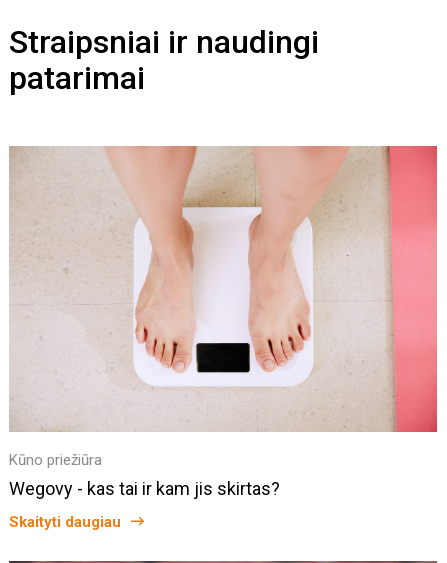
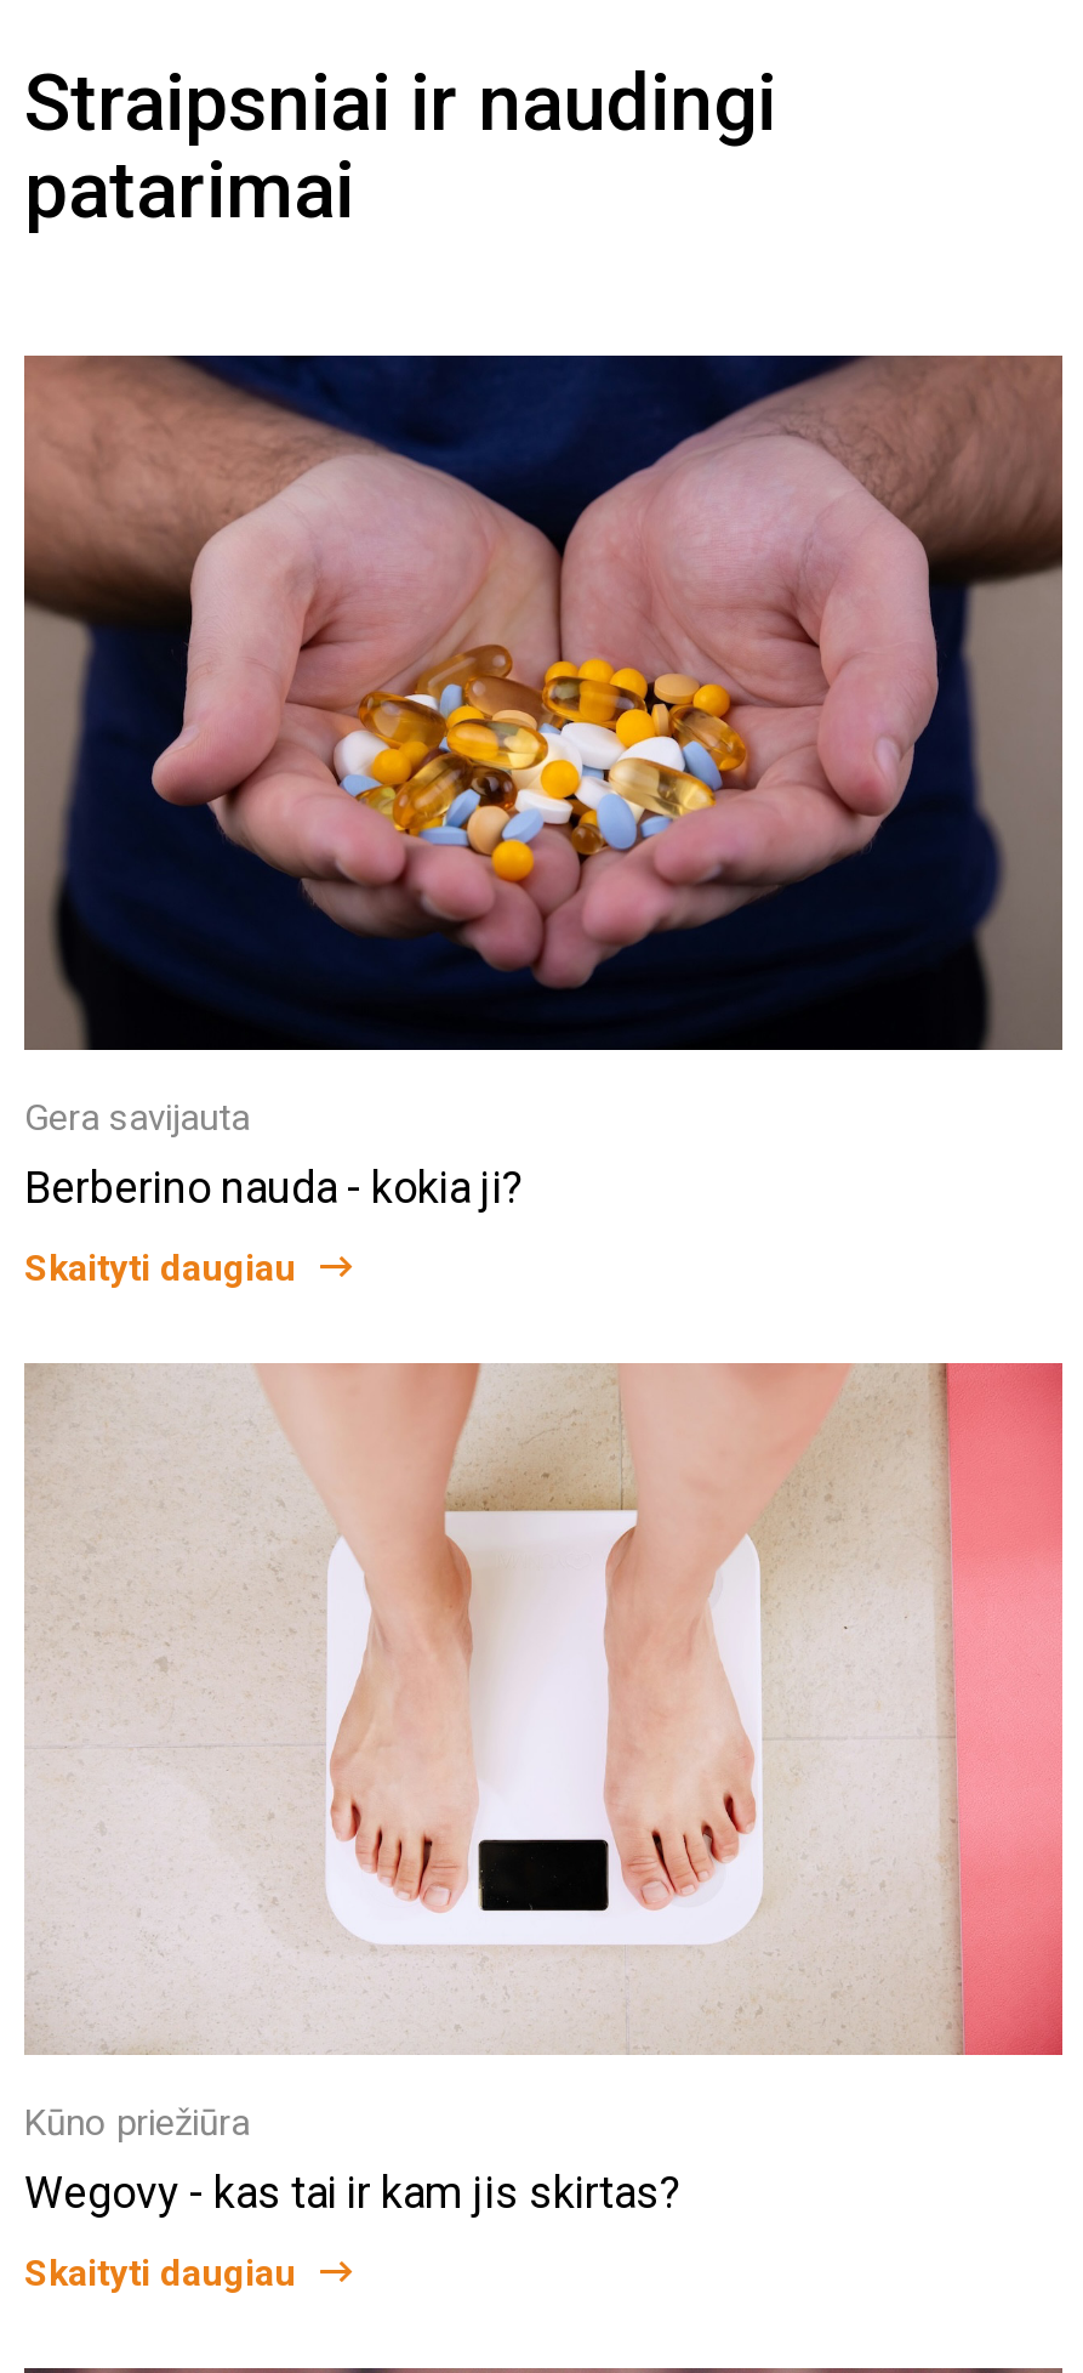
none -> [24,353,1065,1289] [image] | Gera savijauta | Berberino nauda - kokia ji? | Skaityti daugiau

